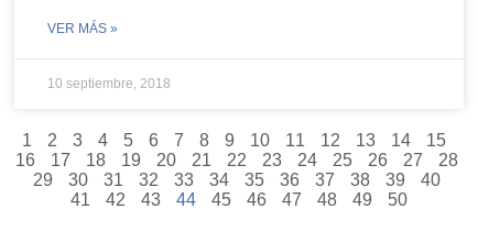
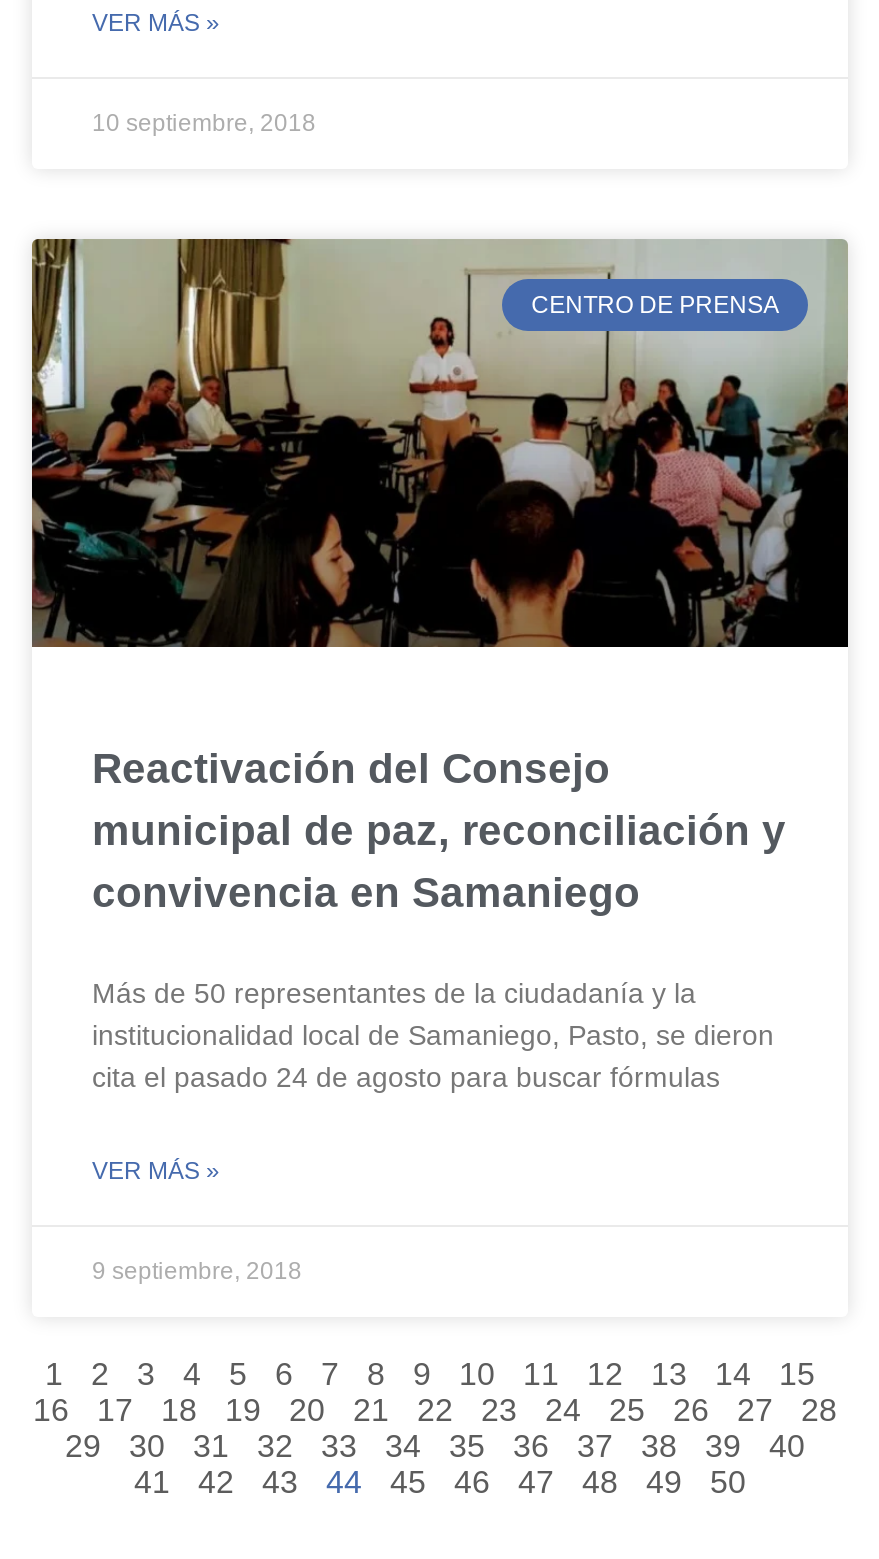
none -> [30,237,850,649] [image] | CENTRO DE PRENSA
none -> [92,745,786,1185] Reactivación del Consejo | municipal de paz, reconciliación y | convivencia en Samaniego | Más de 50 representantes de la ciudadanía y la | institucionalidad local de Samaniego, Pasto, se dieron | cita el pasado 24 de agosto para buscar fórmulas | VER MÁS »
none -> [92,1257,302,1285] 9 septiembre, 2018

